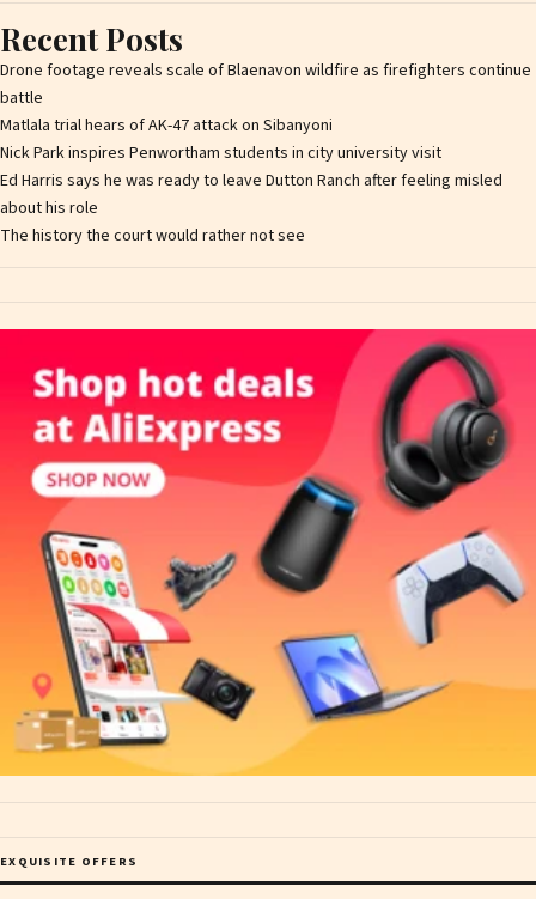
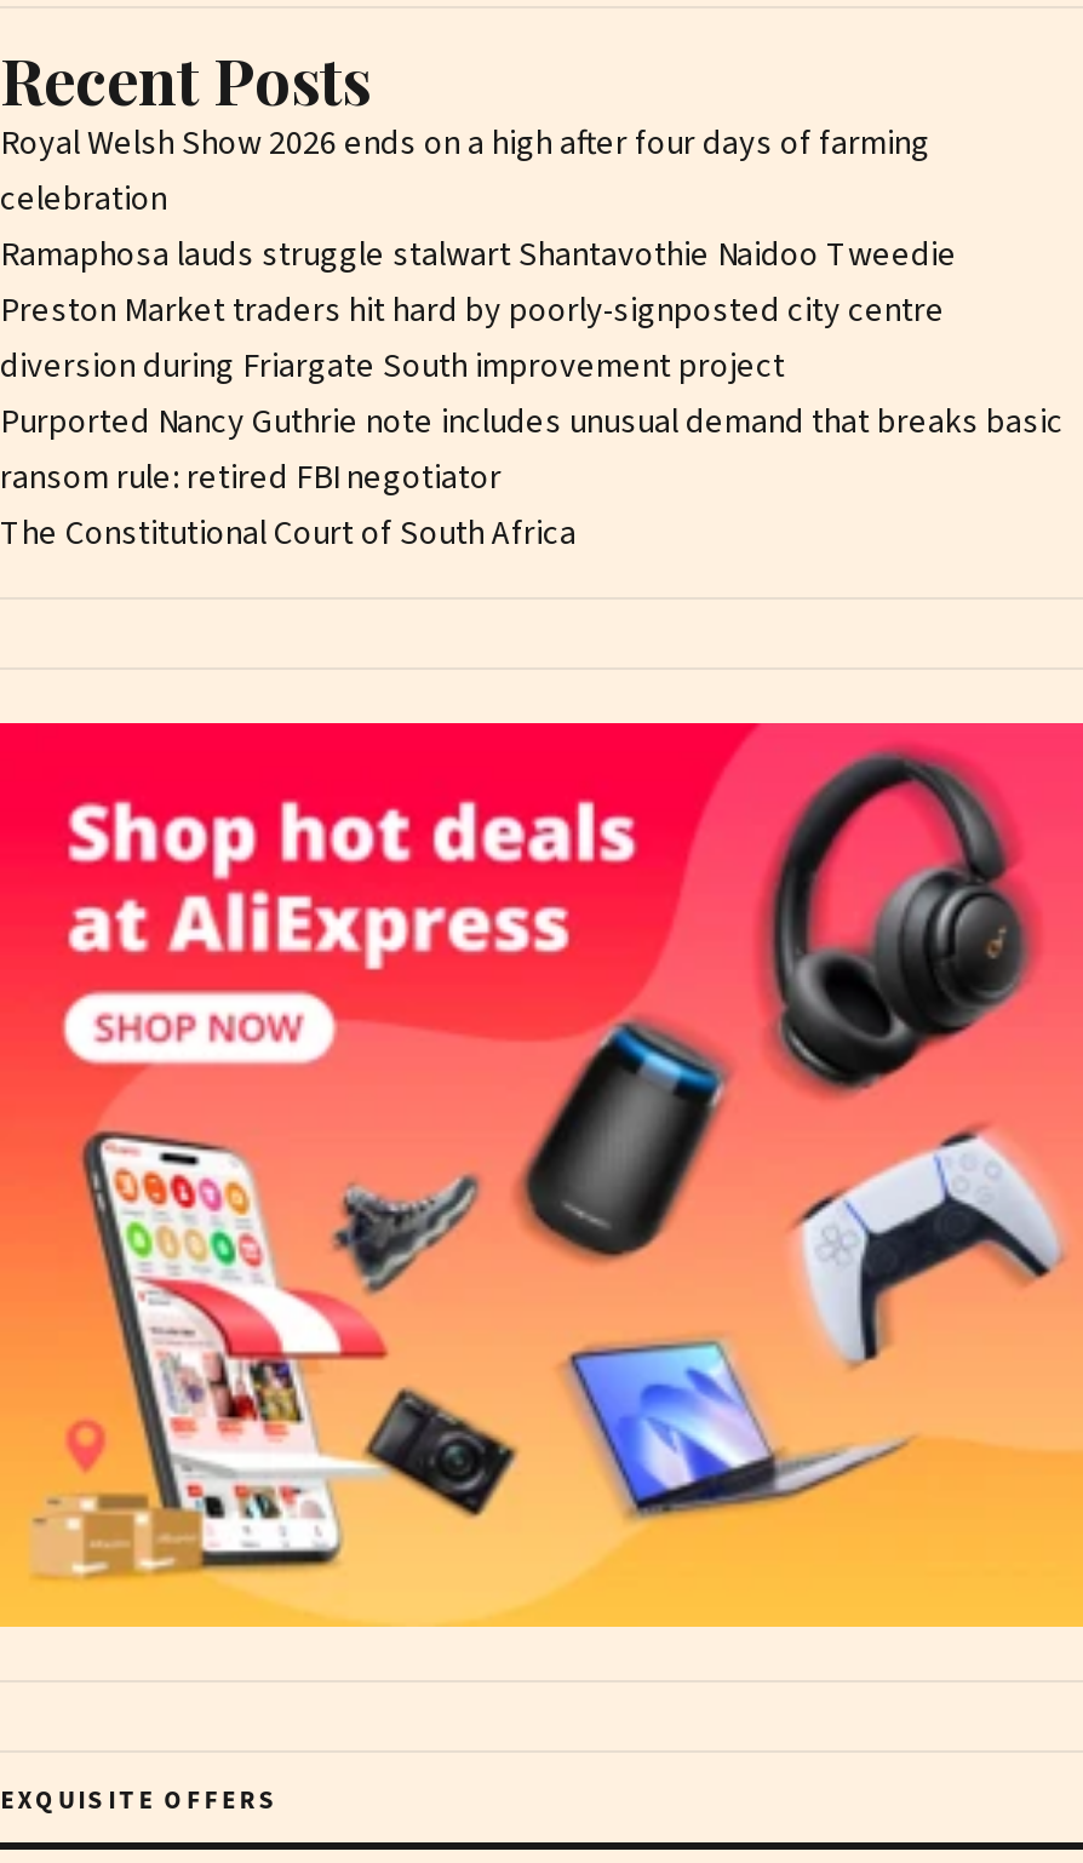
[0,58,531,247] Drone footage reveals scale of Blaenavon wildfire as firefighters continue | battle | Matlala trial hears of AK-47 attack on Sibanyoni | Nick Park inspires Penwortham students in city university visit | Ed Harris says he was ready to leave Dutton Ranch after feeling misled | about his role | The history the court would rather not see -> [0,120,1064,558] Royal Welsh Show 2026 ends on a high after four days of farming | celebration | Ramaphosa lauds struggle stalwart Shantavothie Naidoo Tweedie | Preston Market traders hit hard by poorly-signposted city centre | diversion during Friargate South improvement project | Purported Nancy Guthrie note includes unusual demand that breaks basic | ransom rule: retired FBI negotiator | The Constitutional Court of South Africa

